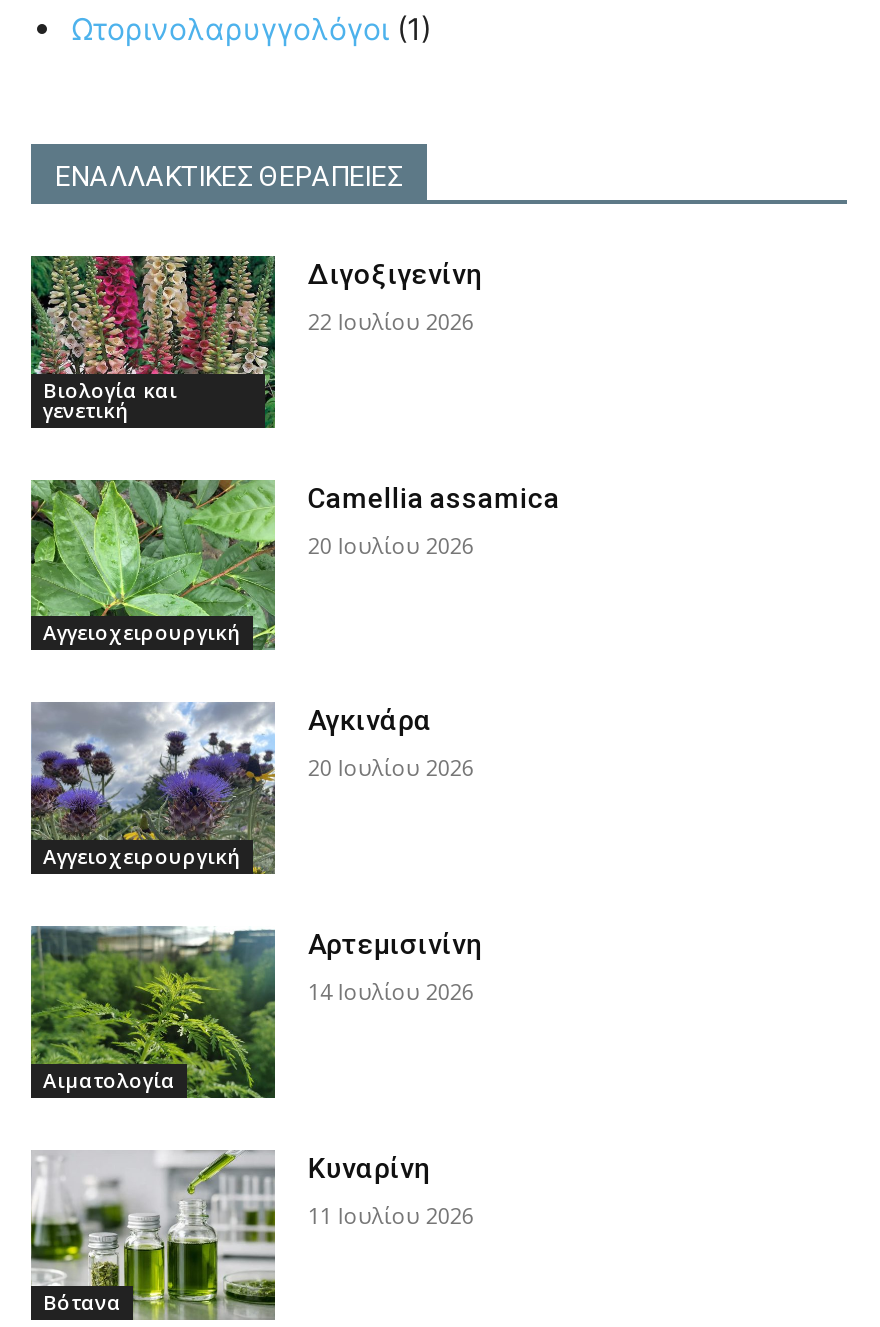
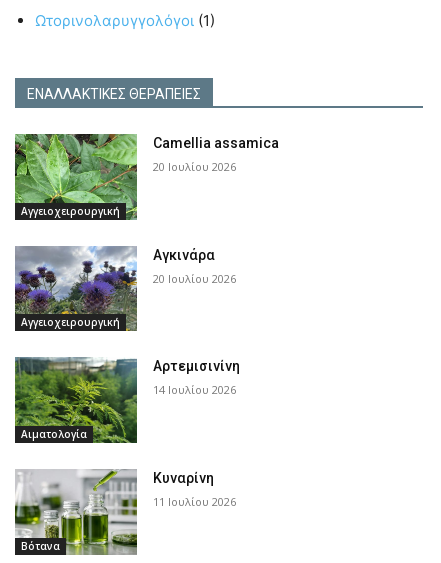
[31,254,277,430] [image] | Βιολογία και | γενετική -> none
[308,258,482,336] Διγοξιγενίνη | 22 Ιουλίου 2026 -> none

